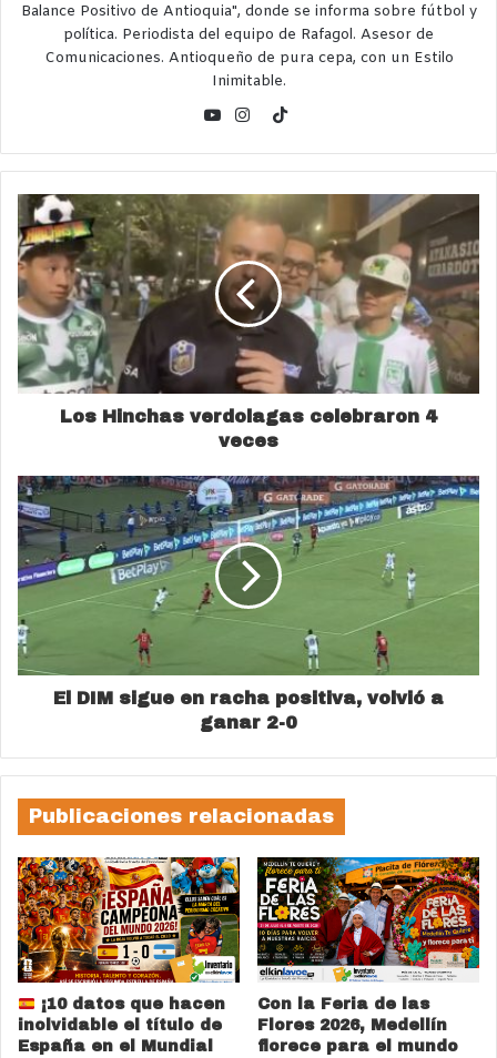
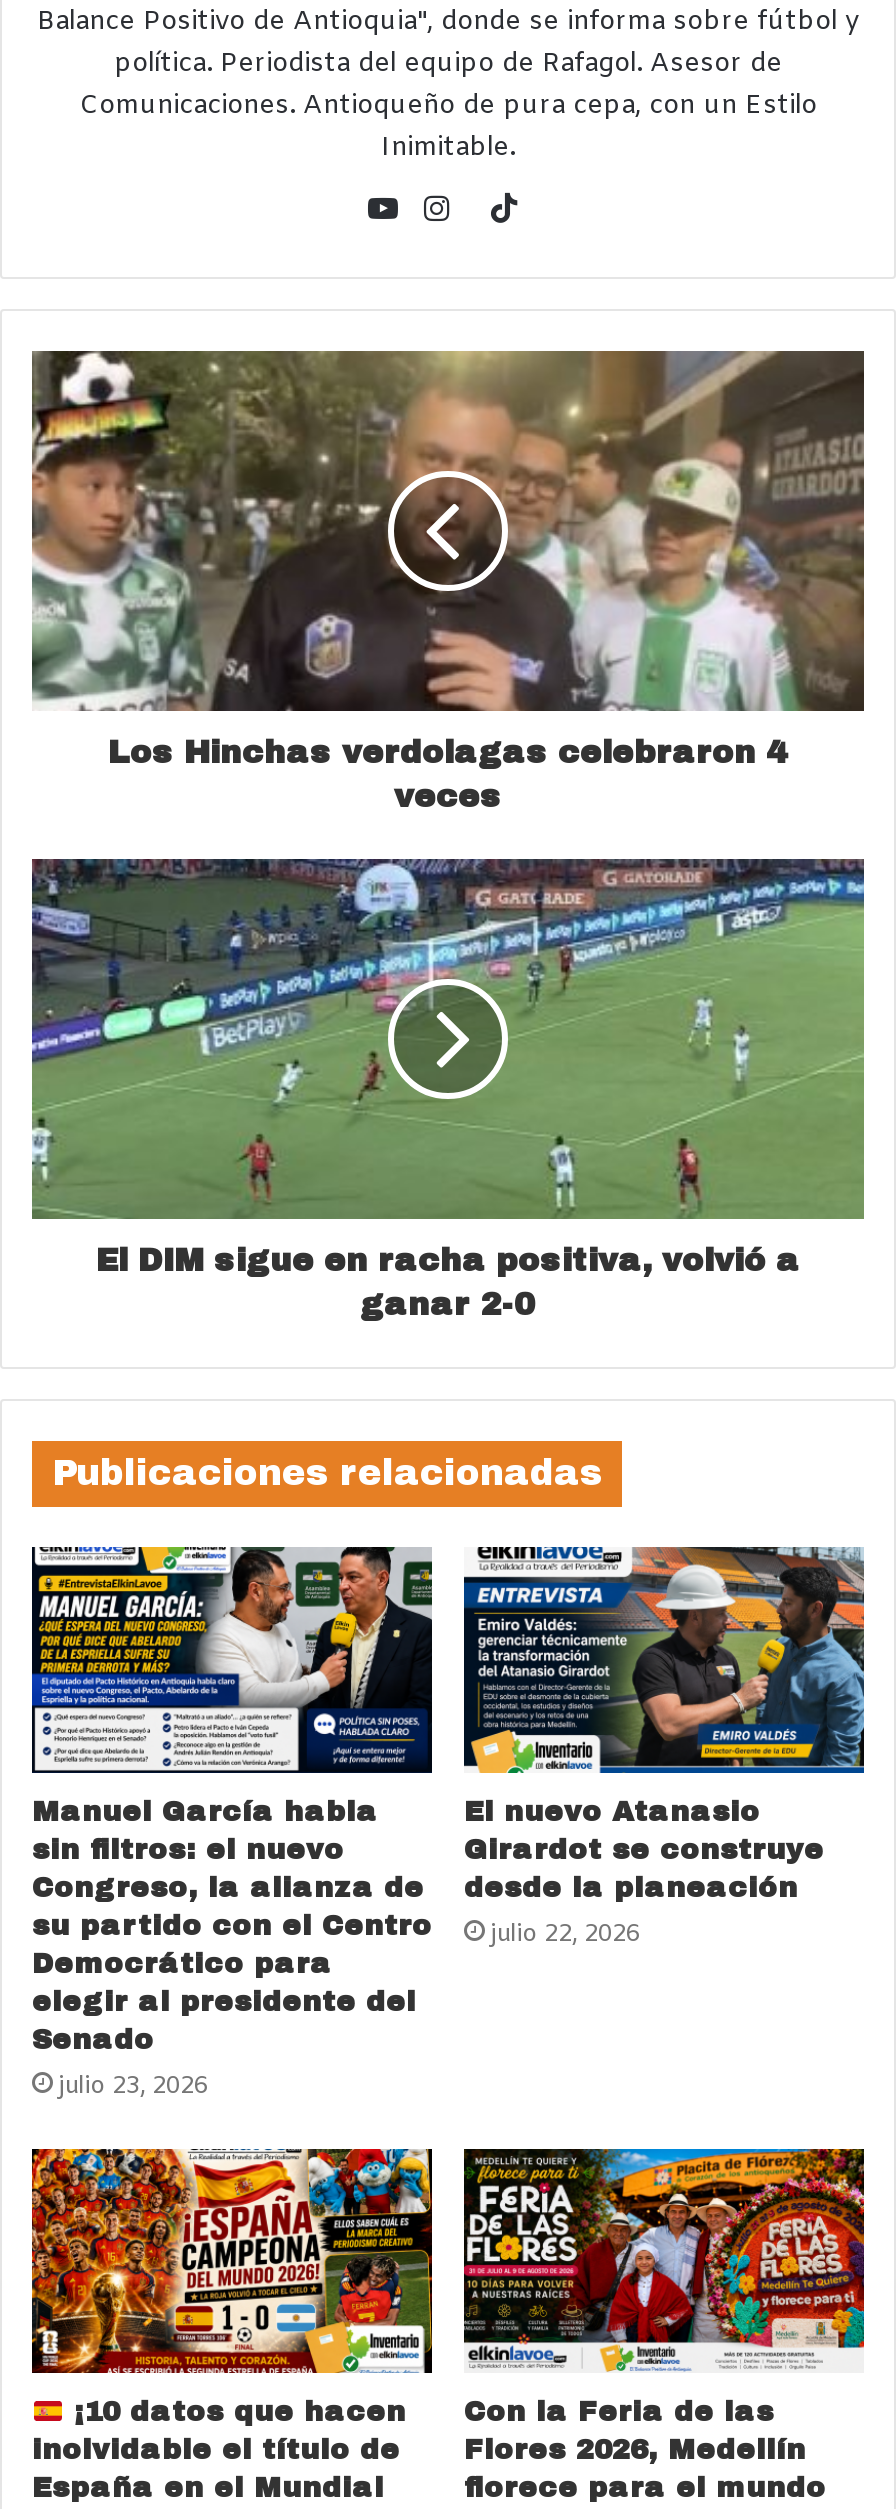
none -> [30,1544,434,2102] [image] | Manuel García habla | sin filtros: el nuevo | Congreso, la alianza de | su partido con el Centro | Democrático para | elegir al presidente del | Senado | julio 23, 2026
none -> [462,1544,866,1950] [image] | El nuevo Atanasio | Girardot se construye | desde la planeación | julio 22, 2026

